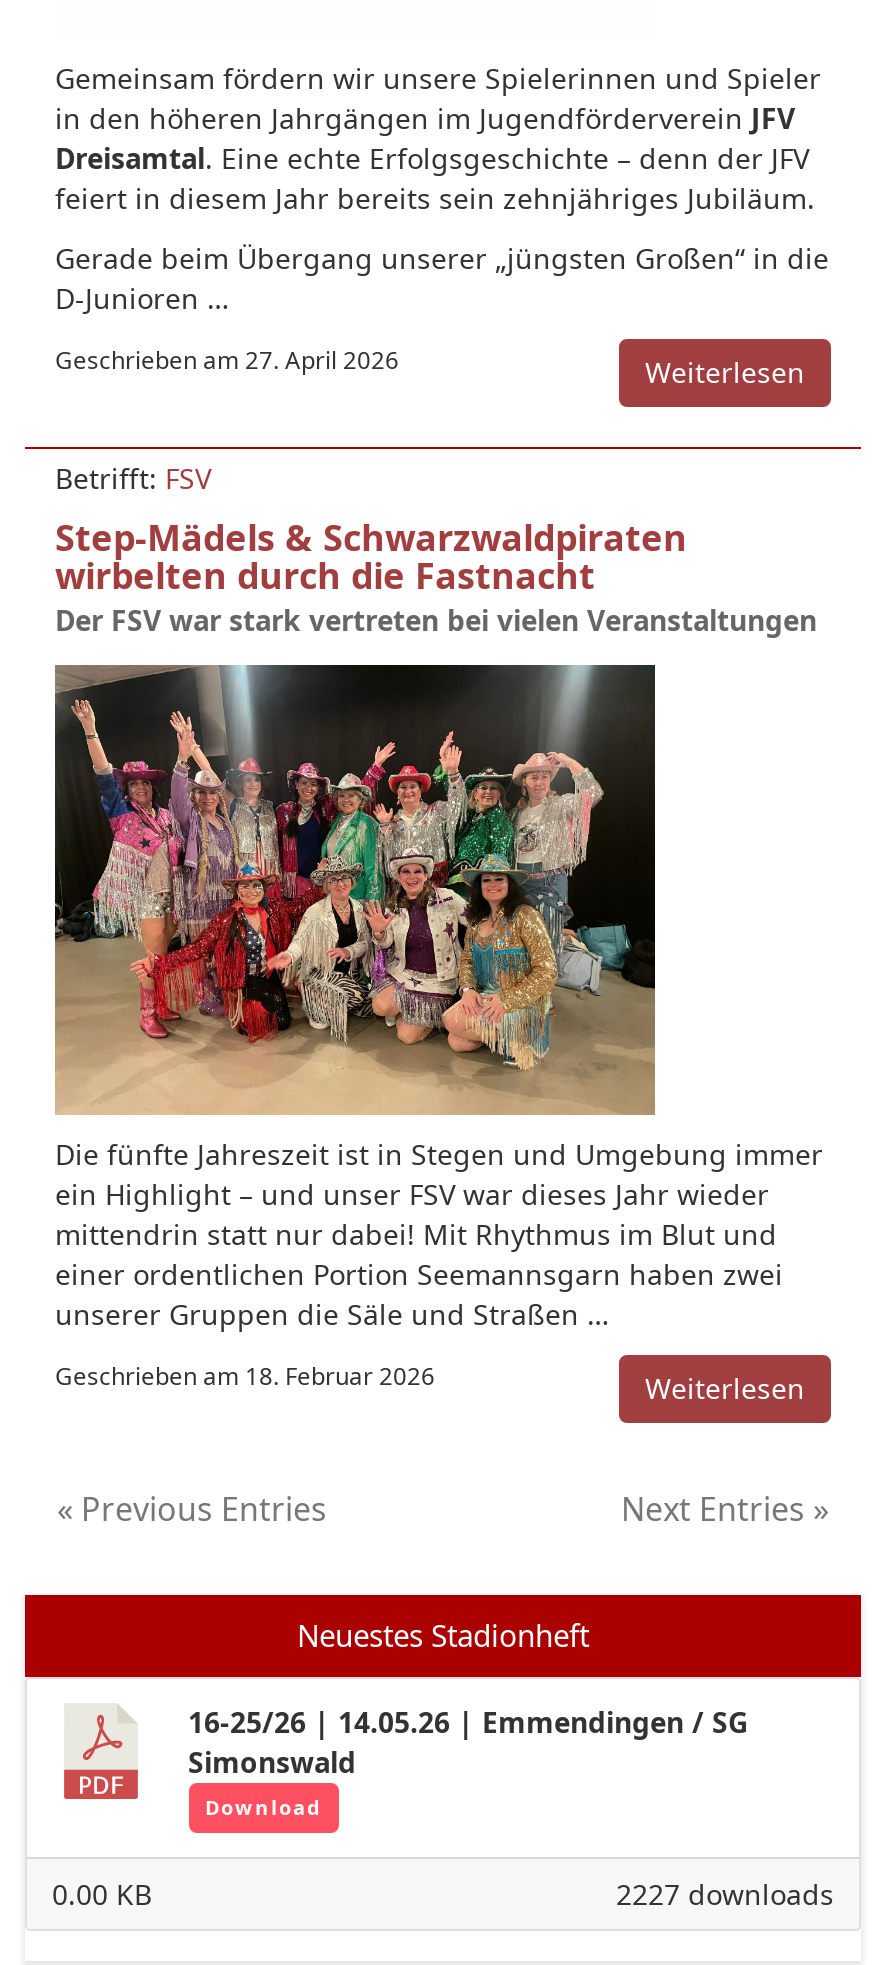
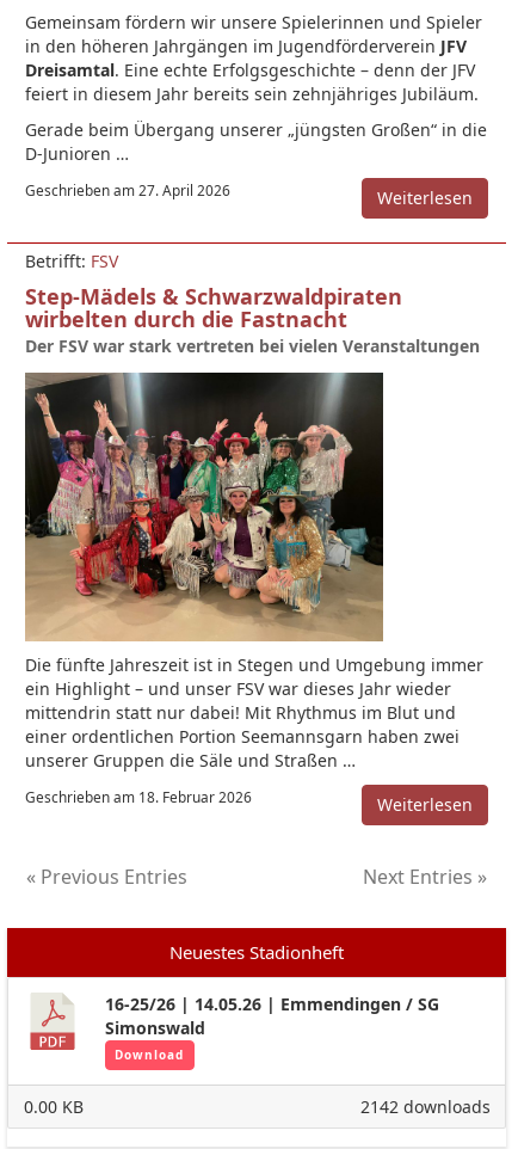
[616,1875,834,1913] 2227 downloads -> [360,1095,490,1118] 2142 downloads

